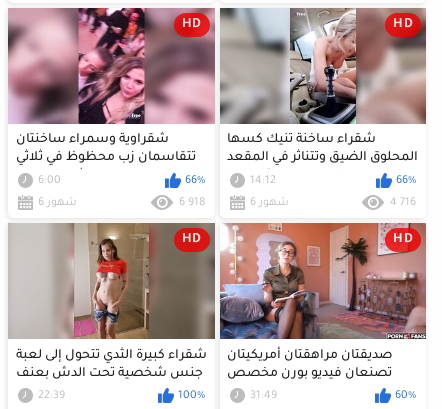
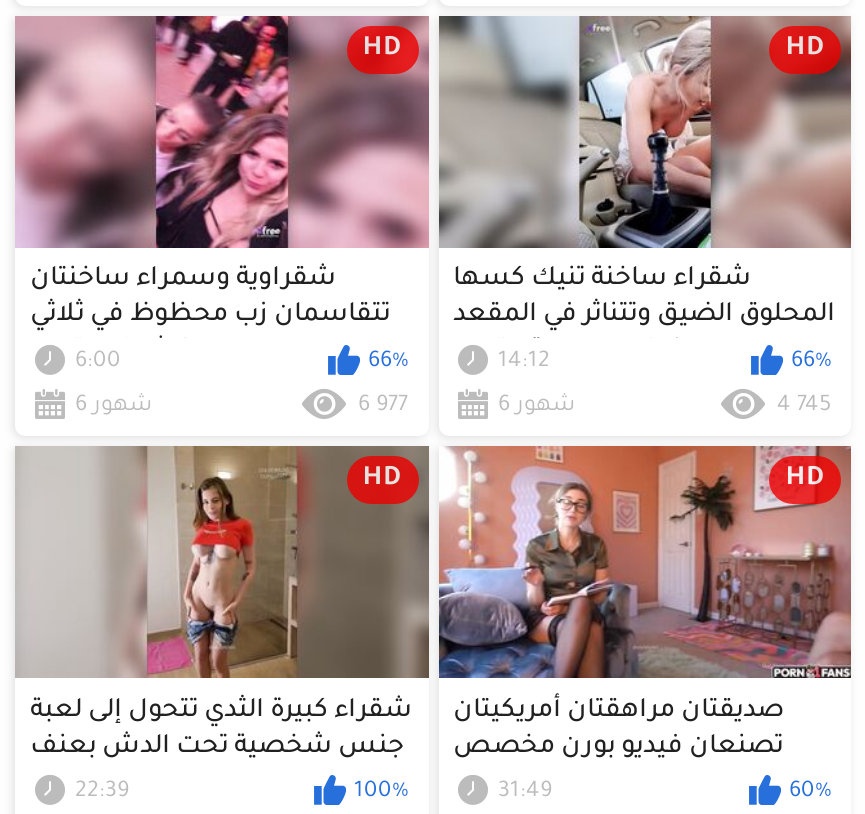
[178,197,204,209] 6 918 -> [358,394,408,418] 6 977
[390,197,416,209] 4 716 -> [777,394,831,418] 4 745

